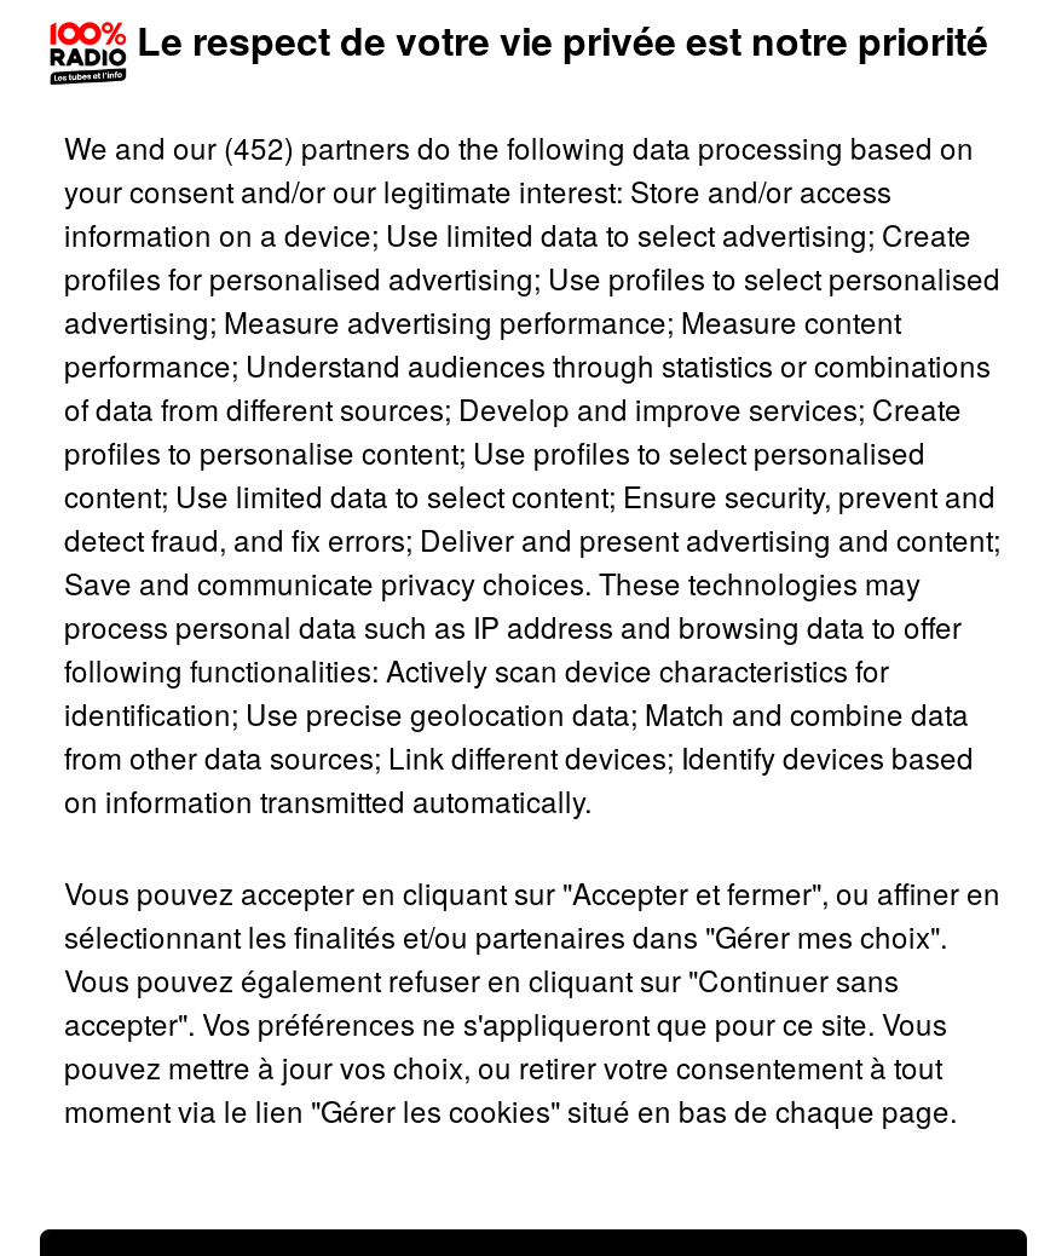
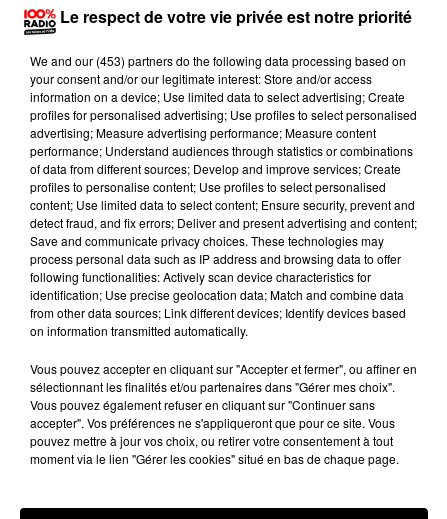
[64,126,974,167] We and our (452) partners do the following data processing based on -> [30,52,406,69] We and our (453) partners do the following data processing based on

